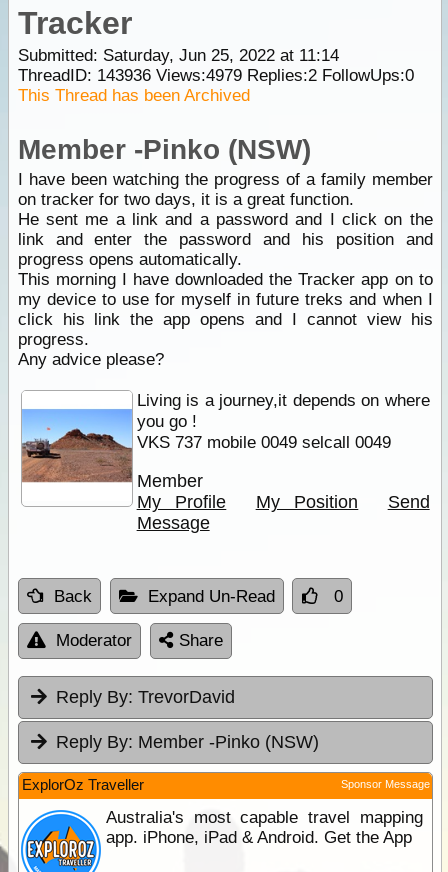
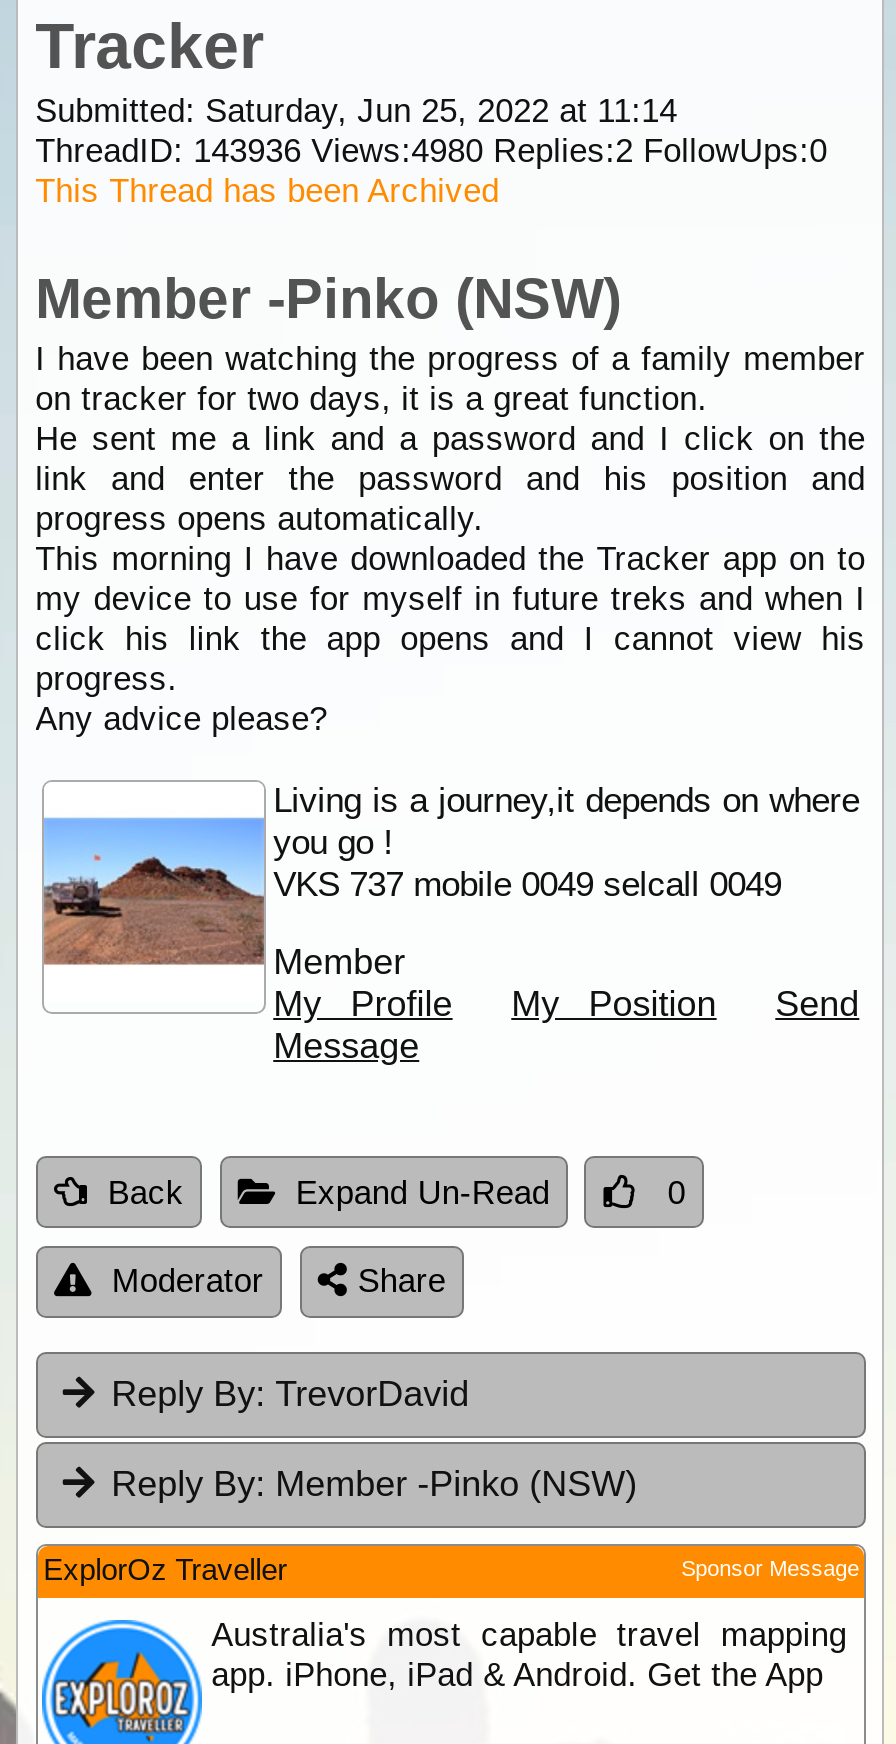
[18,66,414,85] ThreadID: 143936 Views:4979 Replies:2 FollowUps:0 -> [35,132,827,170] ThreadID: 143936 Views:4980 Replies:2 FollowUps:0

